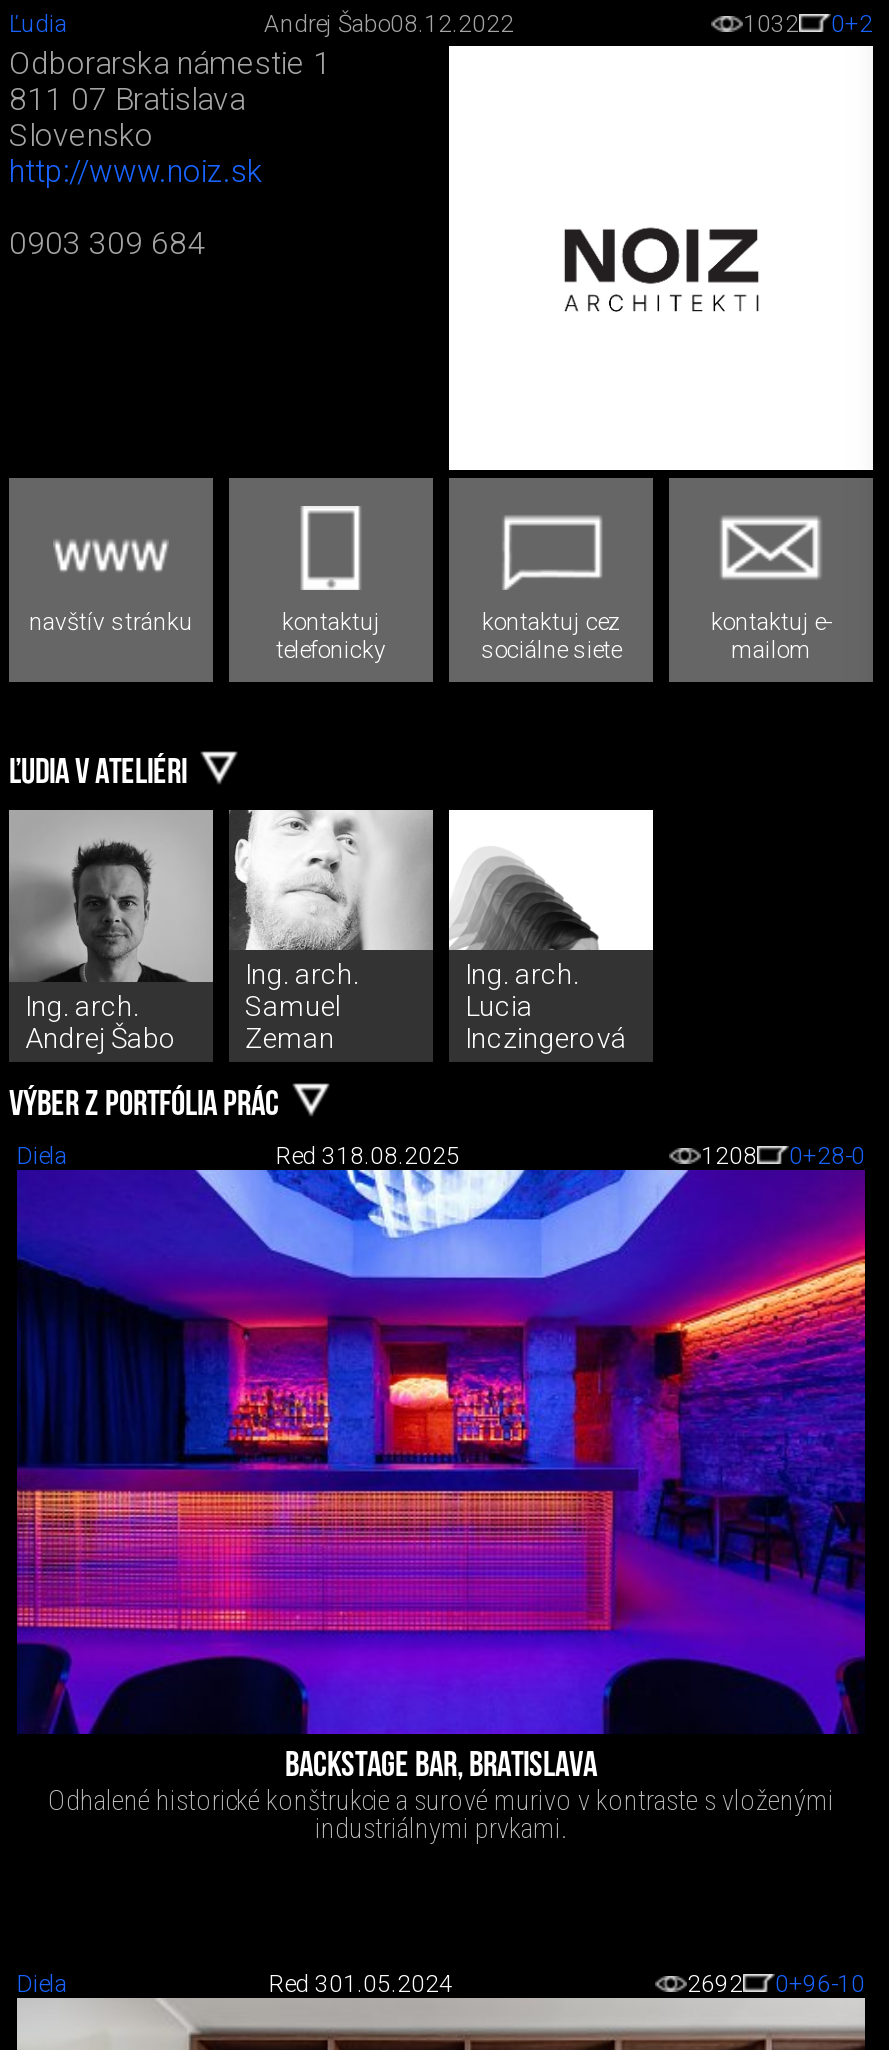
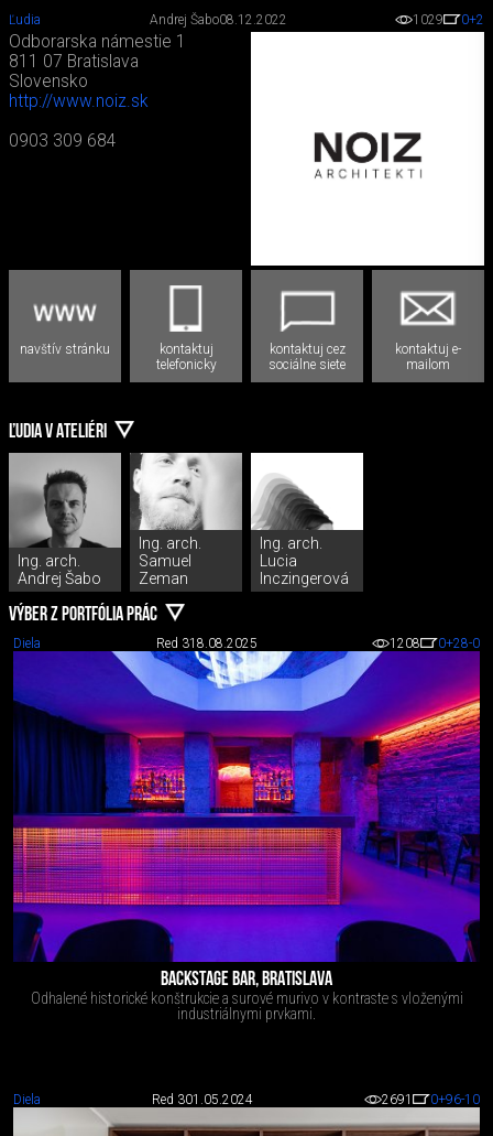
[743,10,873,38] 1032 0+2 -> [413,12,484,28] 1029 0+2
[687,1971,865,1999] 2692 0+96-10 -> [382,1092,480,1108] 2691 0+96-10

